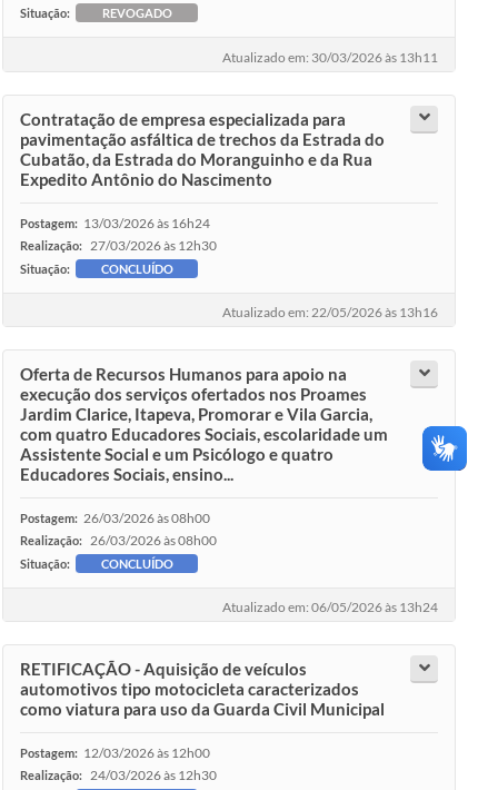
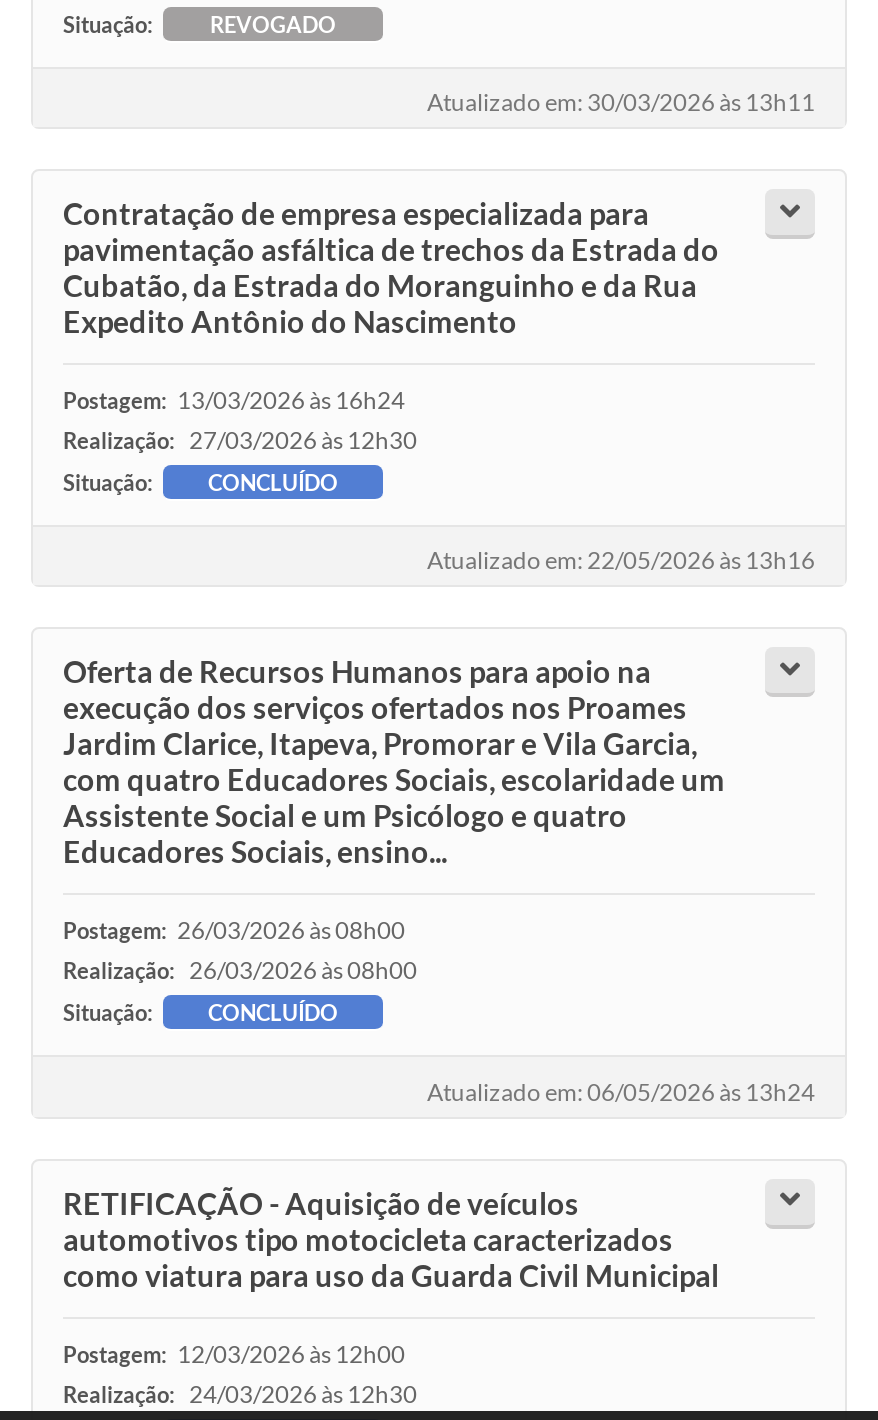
[421,425,468,472] [image] -> none

